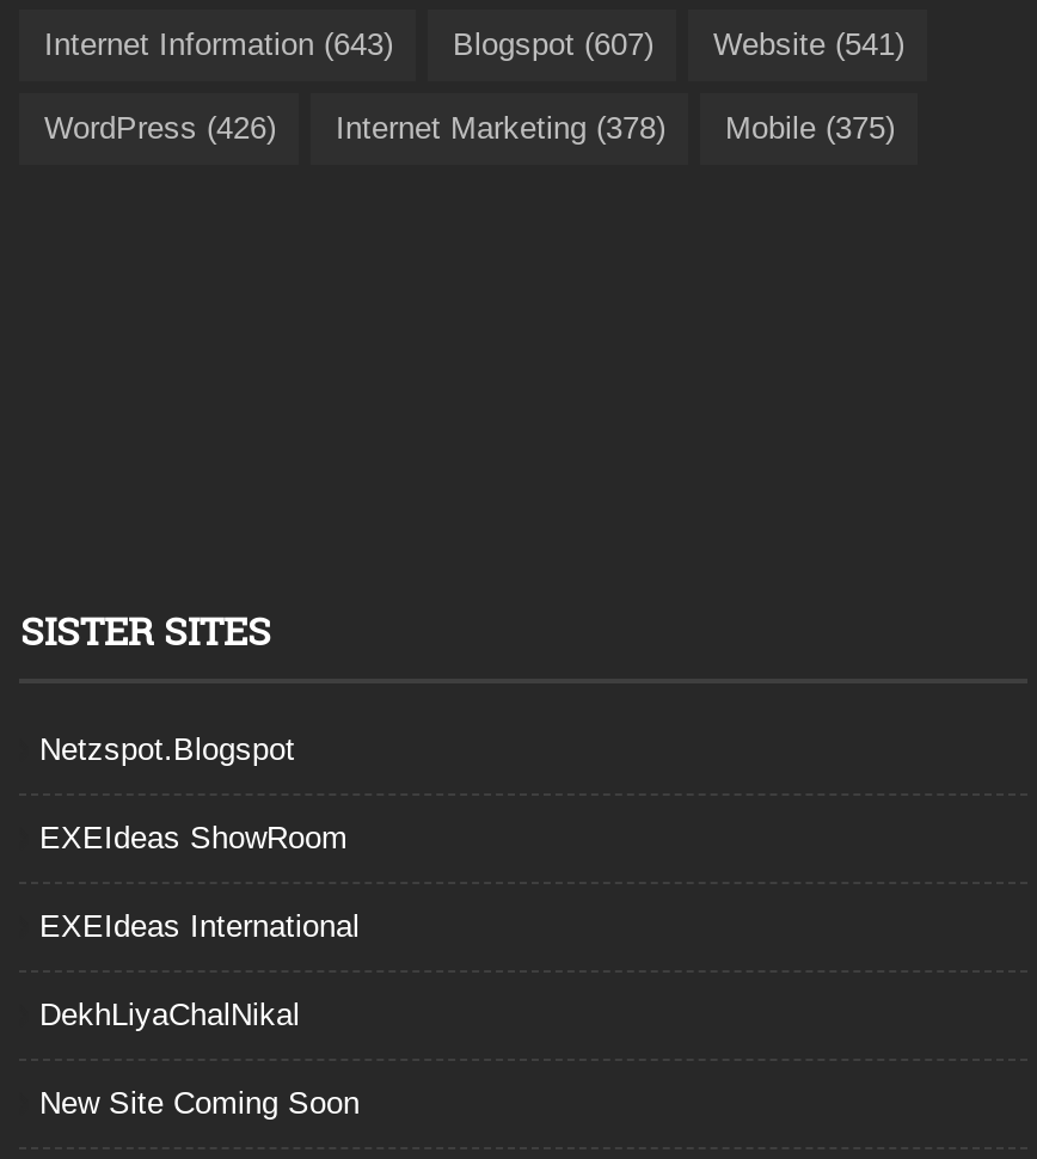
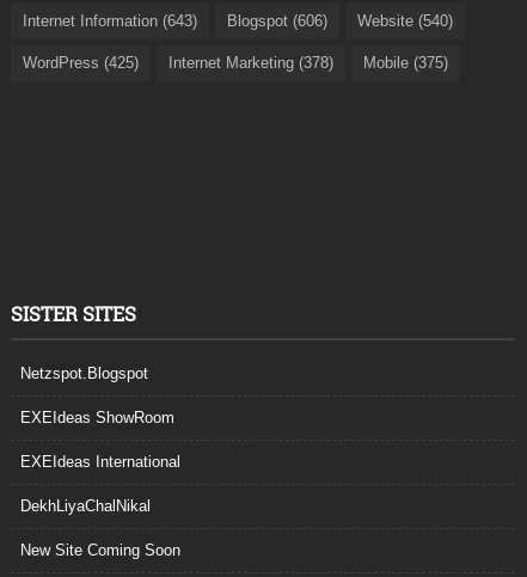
[453,27,653,63] Blogspot (607) -> [228,12,328,30] Blogspot (606)
[713,27,904,63] Website (541) -> [358,12,453,30] Website (540)
[44,111,895,146] WordPress (426) Internet Marketing (378) Mobile (375) -> [23,54,449,72] WordPress (425) Internet Marketing (378) Mobile (375)

